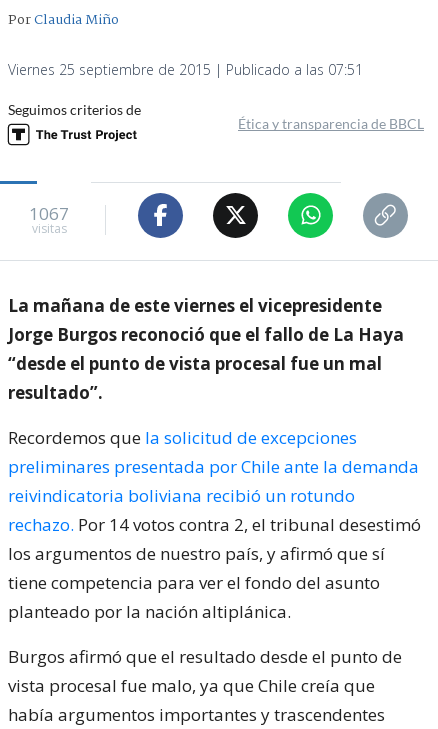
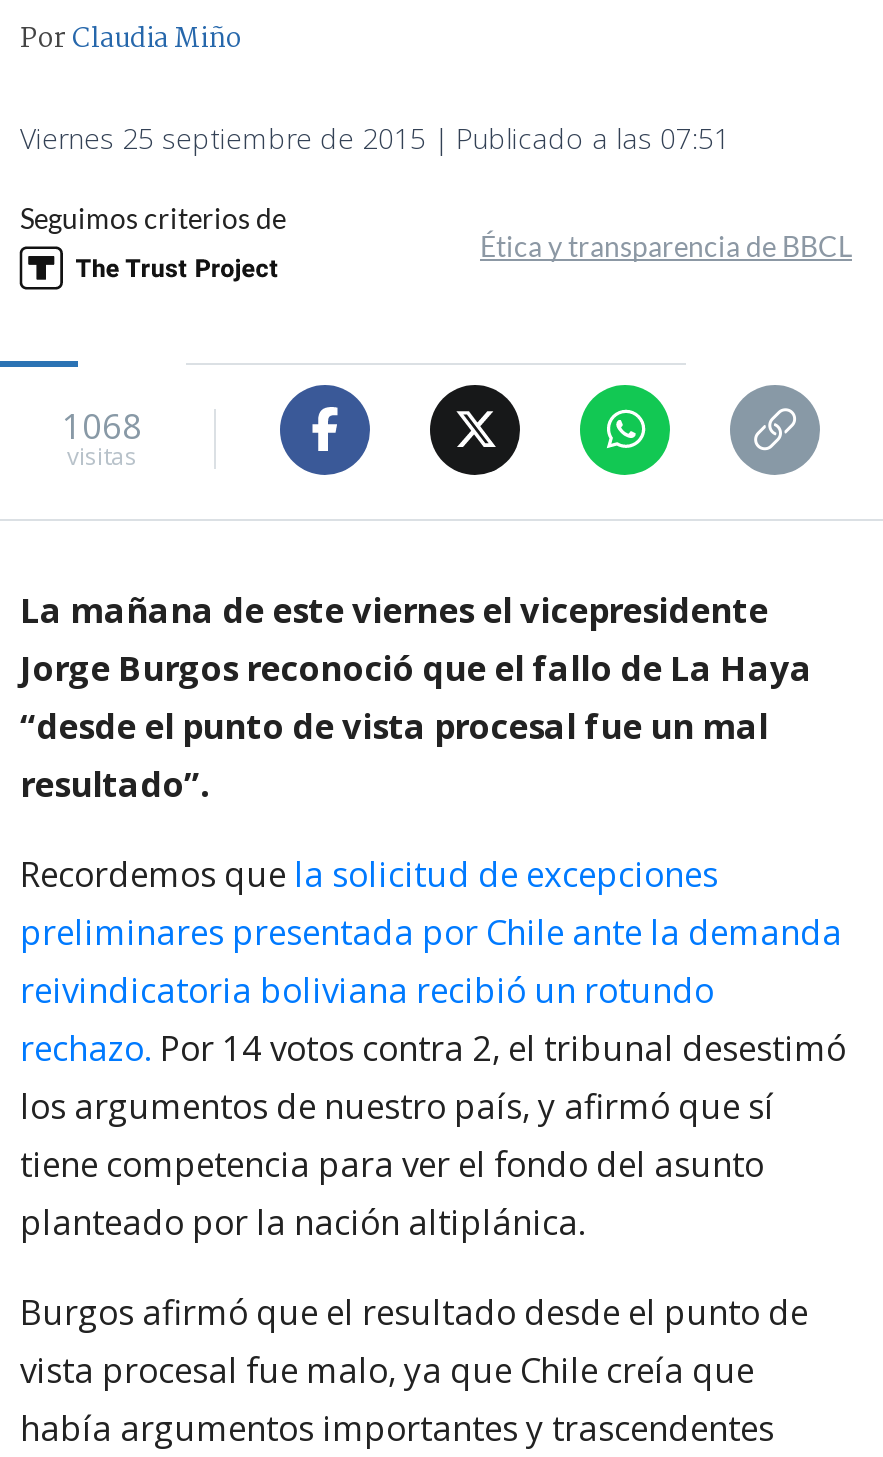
[29,202,69,225] 1067 -> [62,404,142,450] 1068

